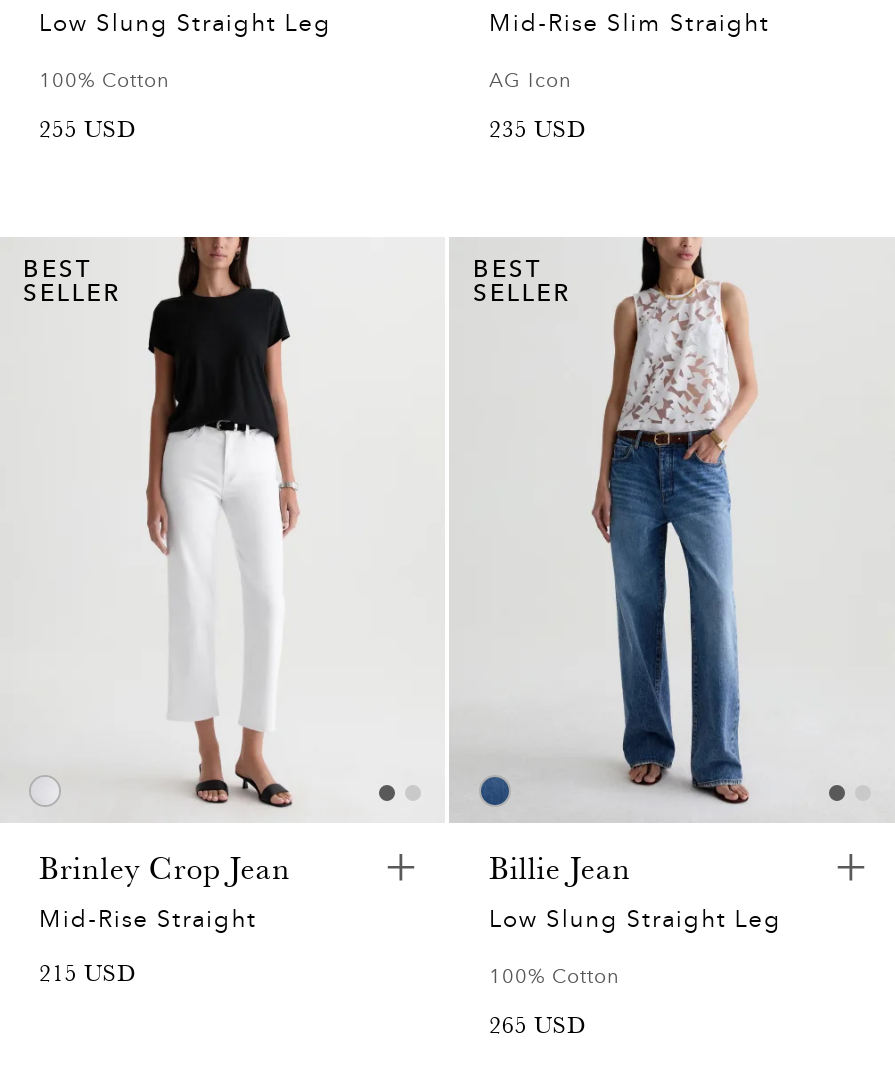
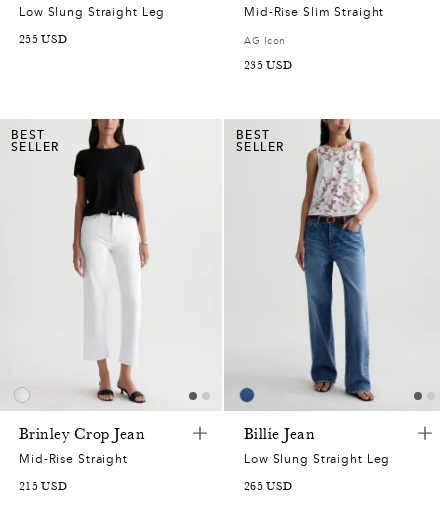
[39,69,170,93] 100% Cotton -> none
[489,965,620,989] 100% Cotton -> none

